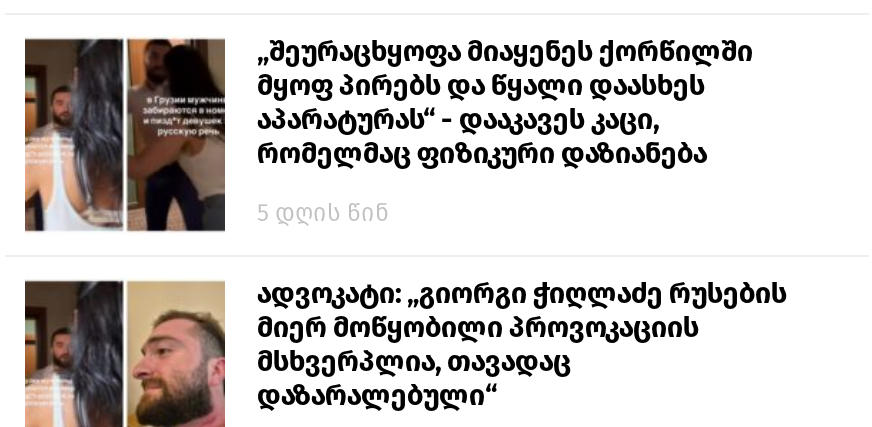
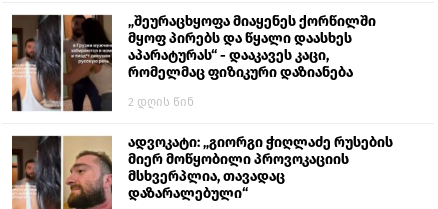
[257,198,389,226] 5 დღის წინ -> [128,95,194,109] 2 დღის წინ

